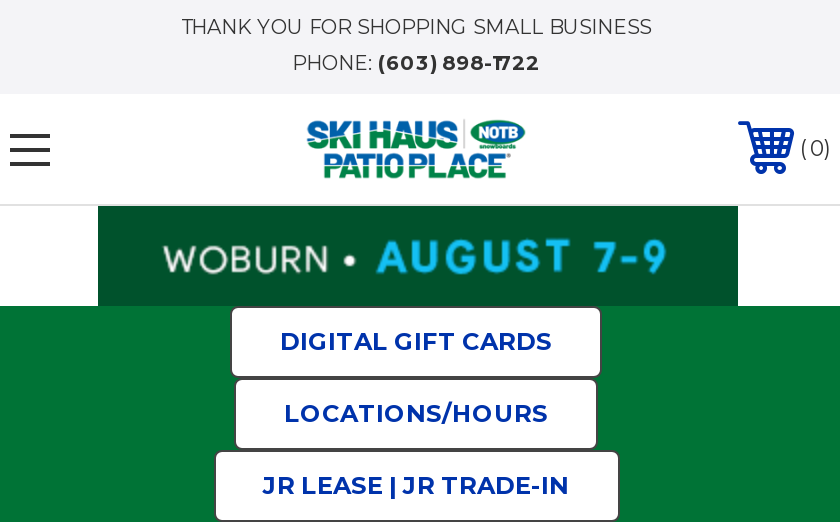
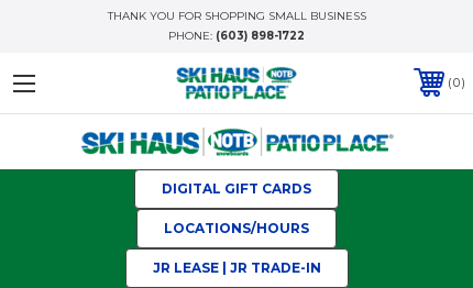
[96,204,740,308] [image] -> [62,114,414,170] [image]

